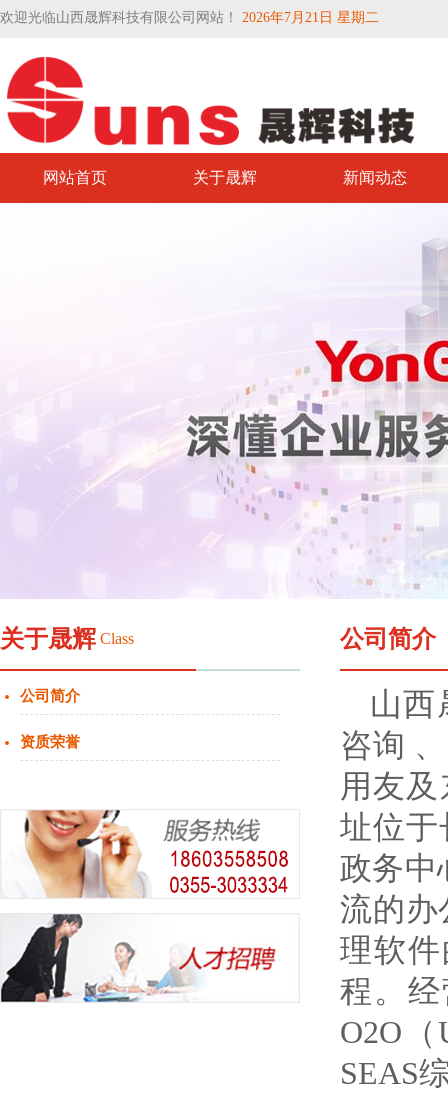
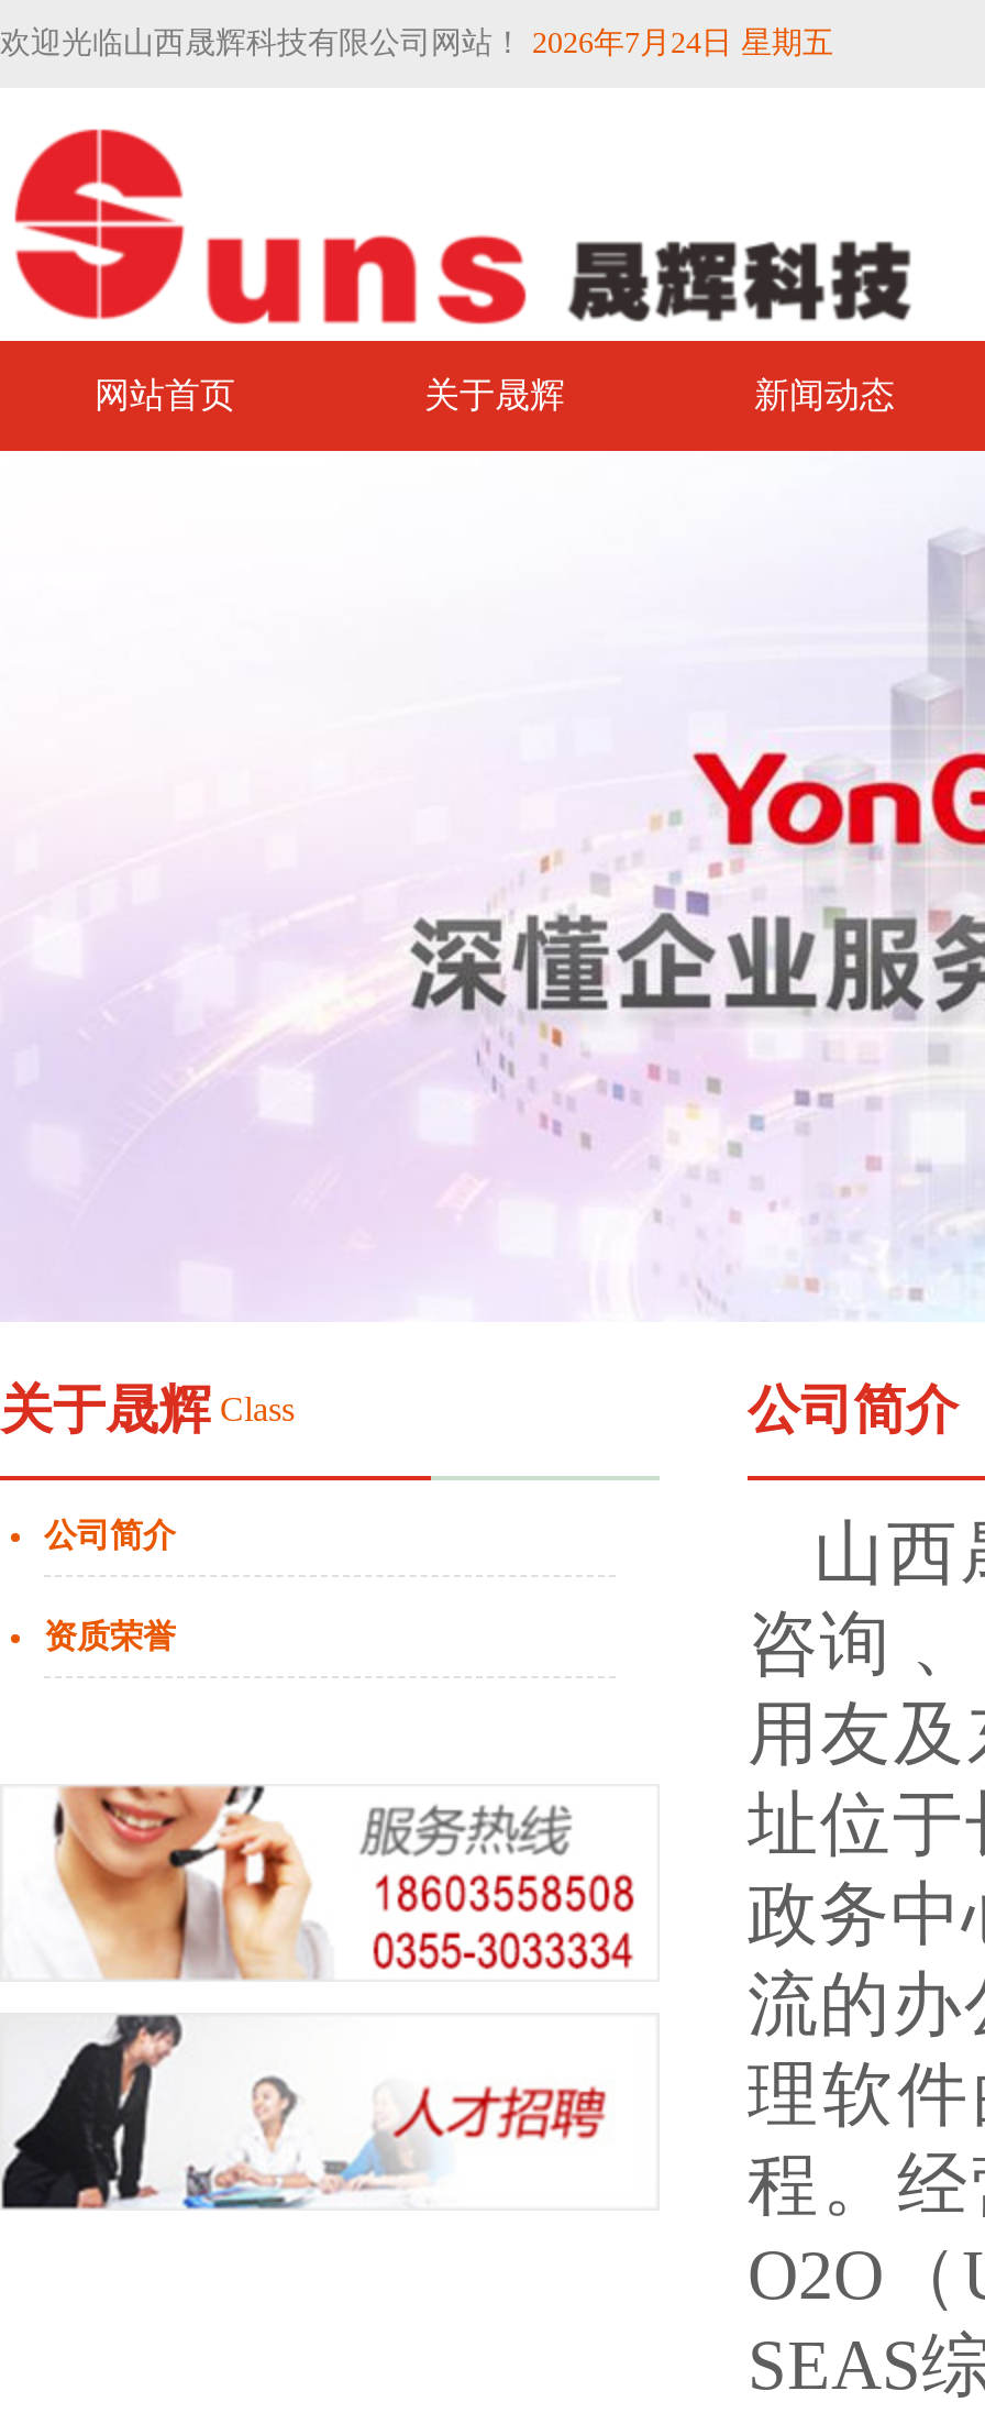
[0,10,379,25] 欢迎光临山西晟辉科技有限公司网站！2026年7月21日 星期二 -> [0,26,833,59] 欢迎光临山西晟辉科技有限公司网站！2026年7月24日 星期五

